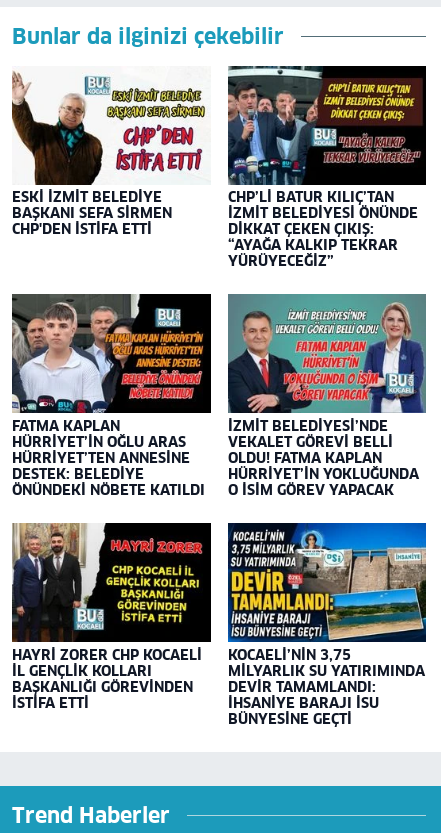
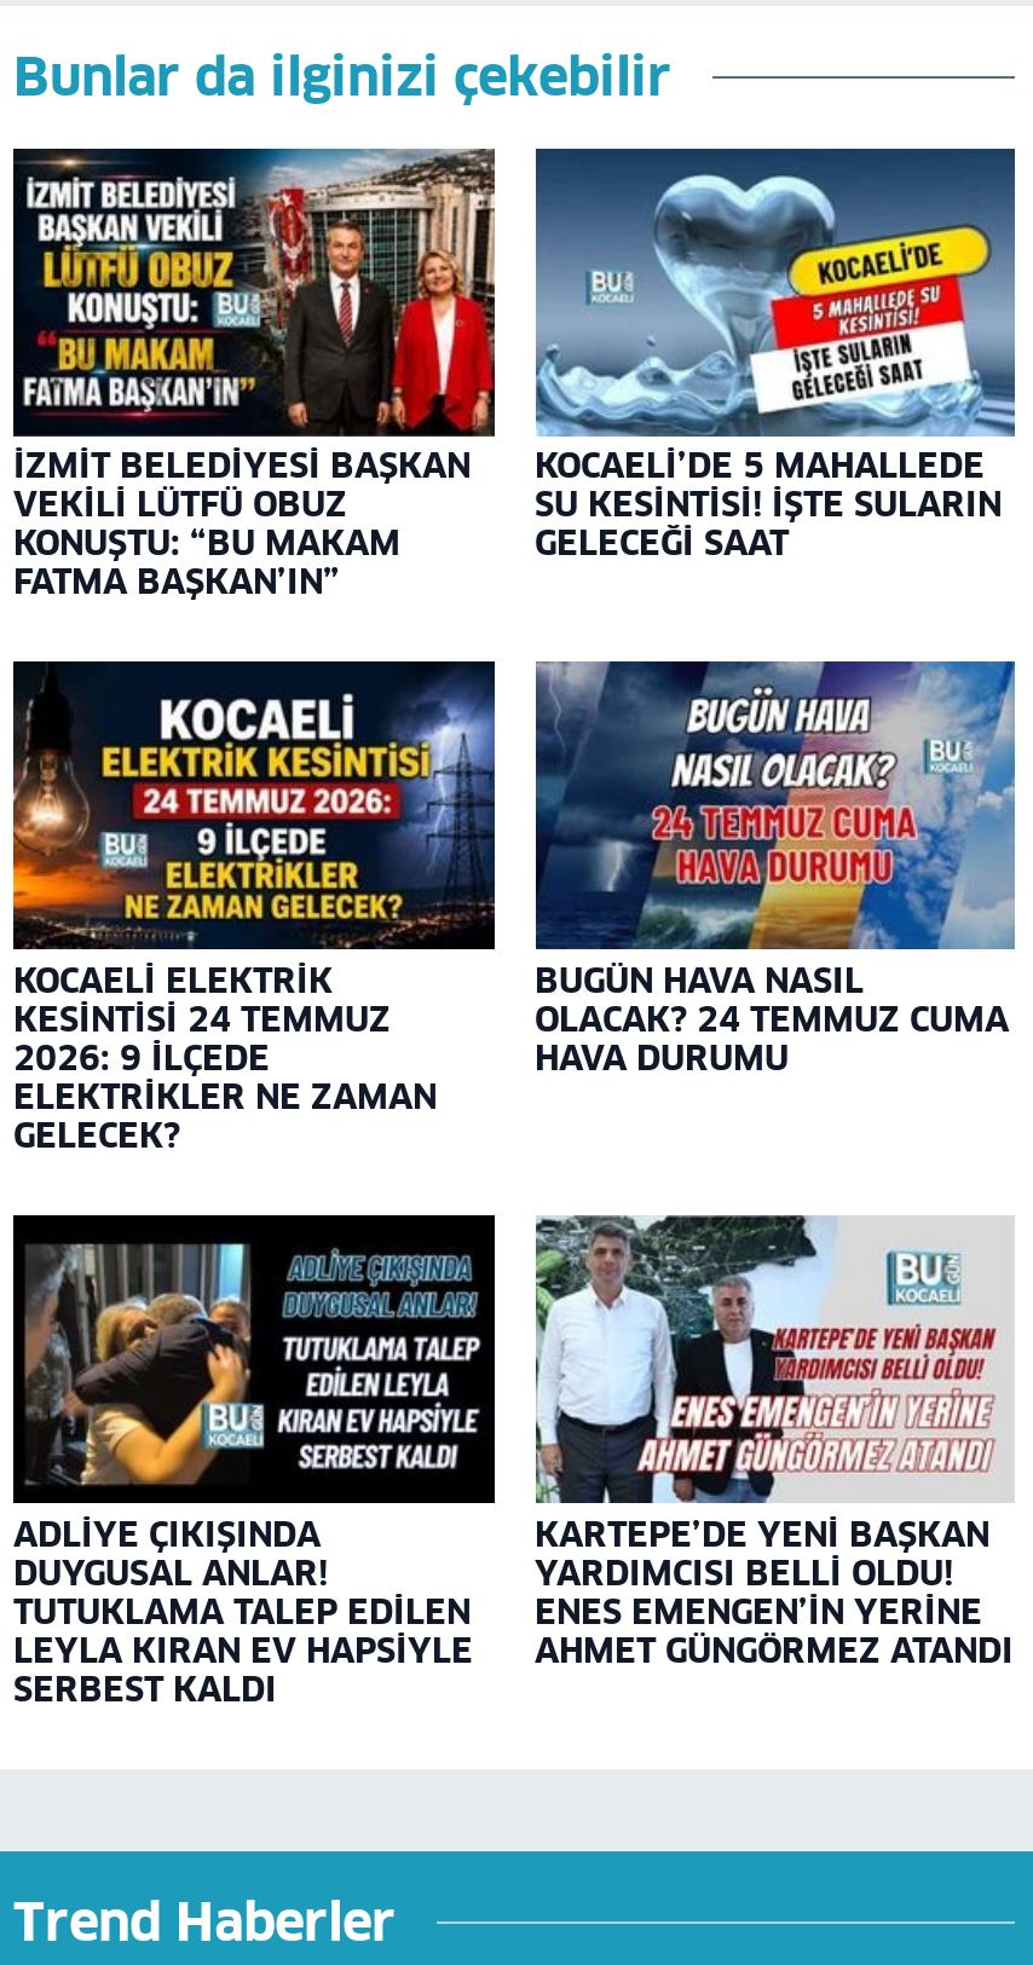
[11,71,211,238] [image] | ESKİ İZMİT BELEDİYE | BAŞKANI SEFA SİRMEN | CHP'DEN İSTİFA ETTİ -> [11,146,497,603] [image] | İZMİT BELEDİYESİ BAŞKAN | VEKİLİ LÜTFÜ OBUZ | KONUŞTU: “BU MAKAM | FATMA BAŞKAN’IN”
[227,66,427,270] [image] | CHP’Lİ BATUR KILIÇ’TAN | İZMİT BELEDİYESİ ÖNÜNDE | DİKKAT ÇEKEN ÇIKIŞ: | “AYAĞA KALKIP TEKRAR | YÜRÜYECEĞİZ” -> [533,149,1017,564] [image] | KOCAELİ’DE 5 MAHALLEDE | SU KESİNTİSİ! İŞTE SULARIN | GELECEĞİ SAAT
[11,294,212,499] [image] | FATMA KAPLAN | HÜRRİYET’İN OĞLU ARAS | HÜRRİYET’TEN ANNESİNE | DESTEK: BELEDİYE | ÖNÜNDEKİ NÖBETE KATILDI -> [11,659,497,1157] [image] | KOCAELİ ELEKTRİK | KESİNTİSİ 24 TEMMUZ | 2026: 9 İLÇEDE | ELEKTRİKLER NE ZAMAN | GELECEK?
[227,293,426,499] [image] | İZMİT BELEDİYESİ’NDE | VEKALET GÖREVİ BELLİ | OLDU! FATMA KAPLAN | HÜRRİYET’İN YOKLUĞUNDA | O İSİM GÖREV YAPACAK -> [535,659,1015,1079] [image] | BUGÜN HAVA NASIL | OLACAK? 24 TEMMUZ CUMA | HAVA DURUMU
[12,522,203,711] [image] | HAYRİ ZORER CHP KOCAELİ | İL GENÇLİK KOLLARI | BAŞKANLIĞI GÖREVİNDEN | İSTİFA ETTİ -> [13,1213,483,1710] [image] | ADLİYE ÇIKIŞINDA | DUYGUSAL ANLAR! | TUTUKLAMA TALEP EDİLEN | LEYLA KIRAN EV HAPSİYLE | SERBEST KALDI
[227,522,427,727] [image] | KOCAELİ’NİN 3,75 | MİLYARLIK SU YATIRIMINDA | DEVİR TAMAMLANDI: | İHSANİYE BARAJI İSU | BÜNYESİNE GEÇTİ -> [533,1213,1015,1671] [image] | KARTEPE’DE YENİ BAŞKAN | YARDIMCISI BELLİ OLDU! | ENES EMENGEN’İN YERİNE | AHMET GÜNGÖRMEZ ATANDI

